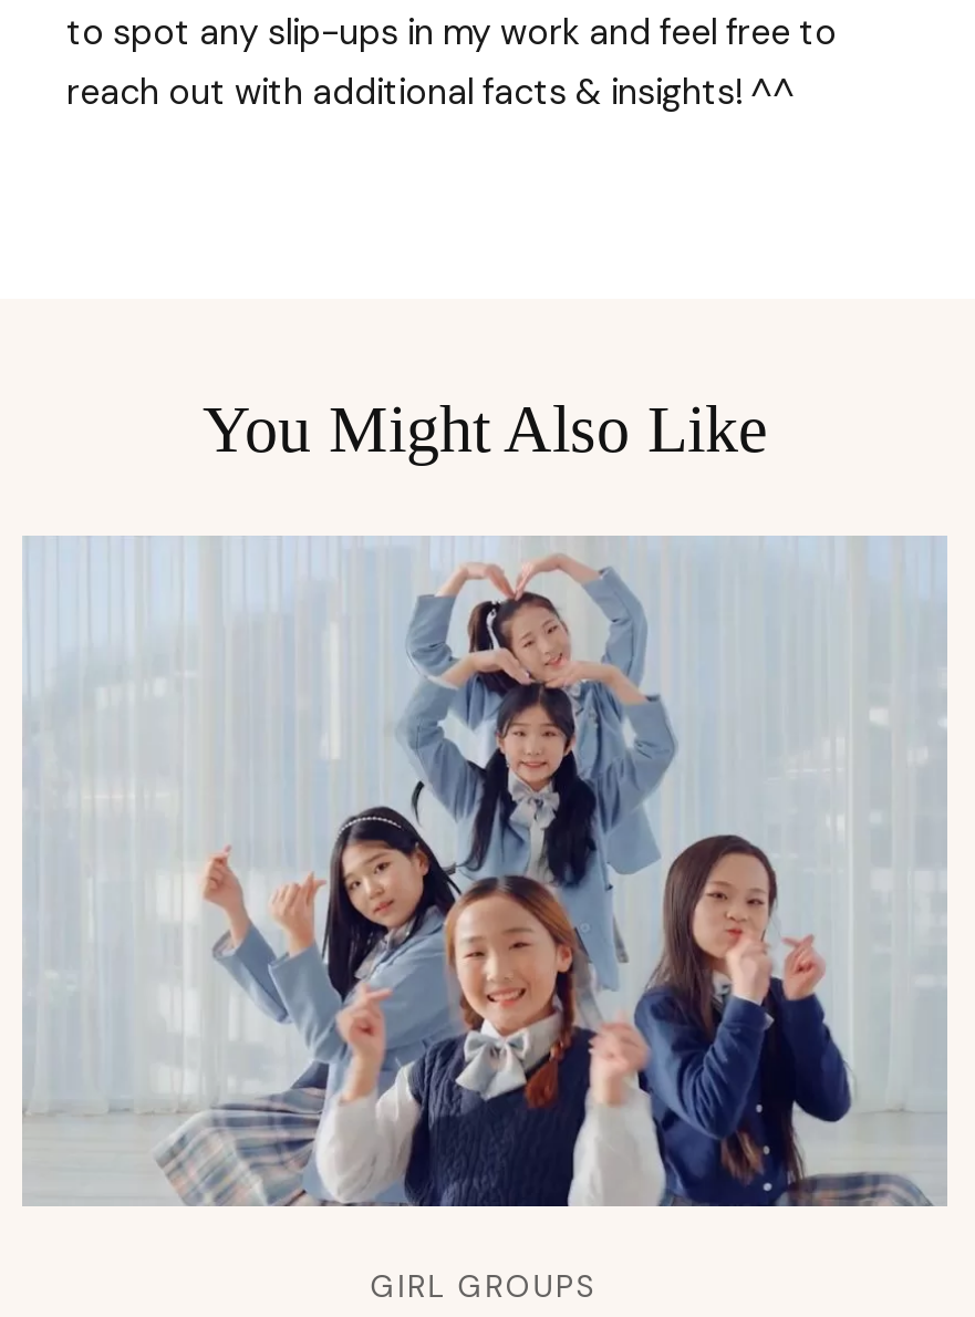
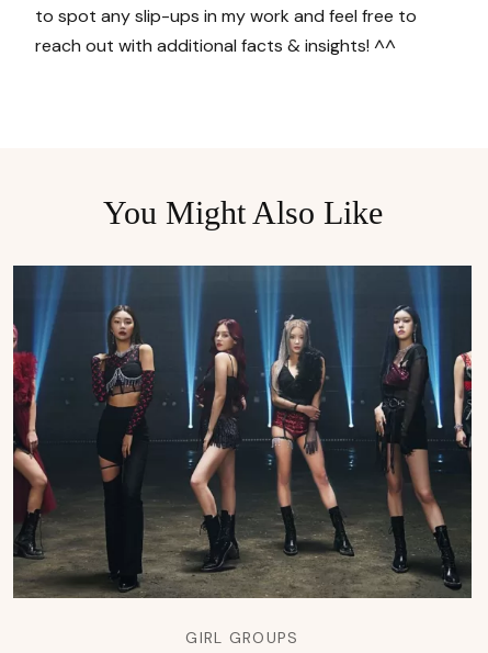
[22,536,947,1209] [image] -> [12,264,473,599] [image]

